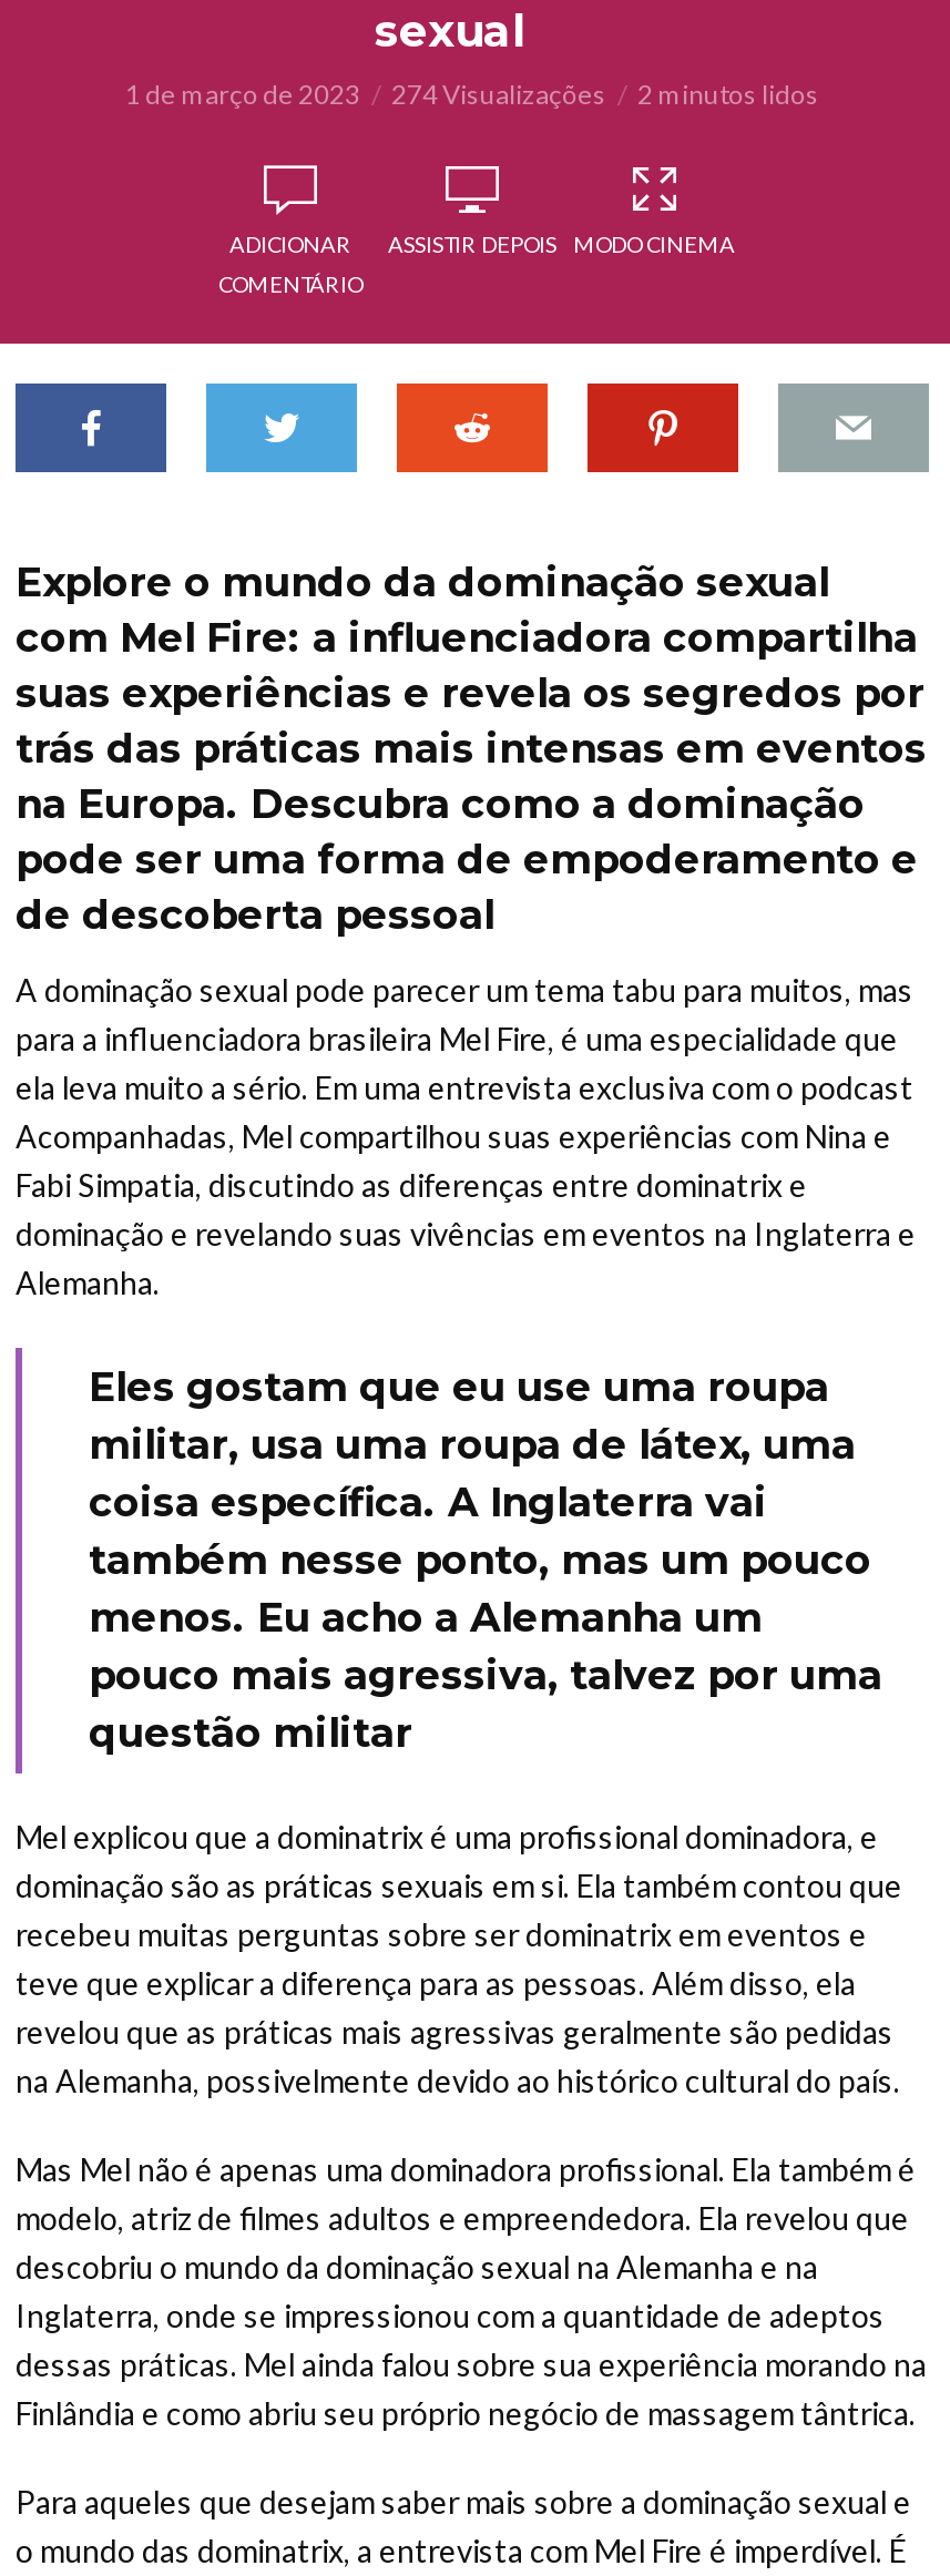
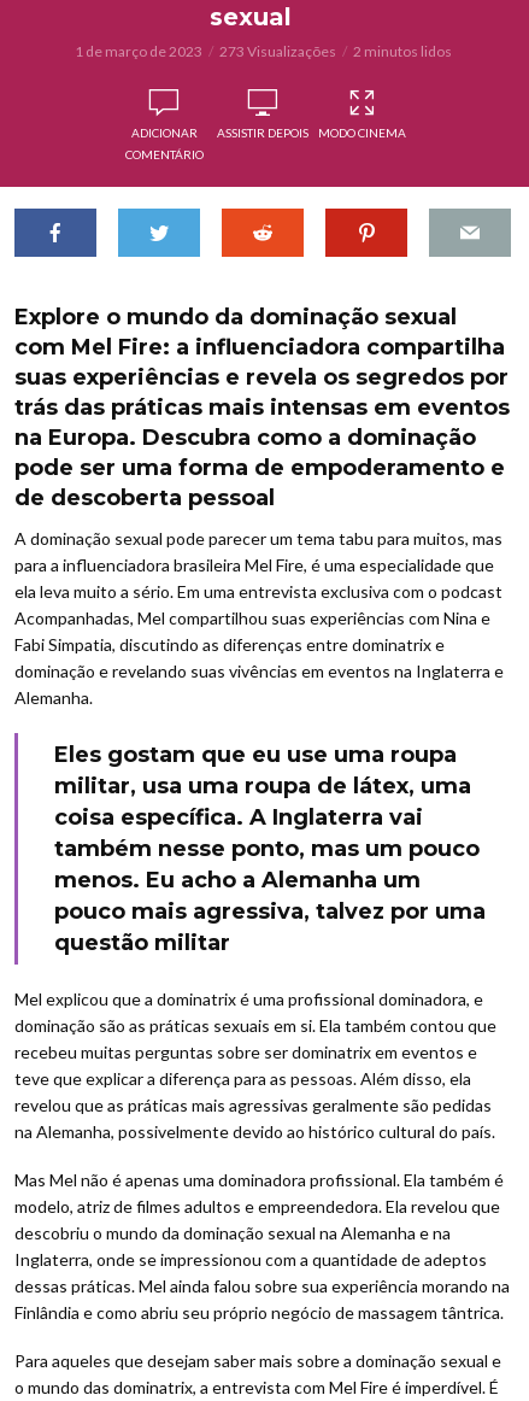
[391,78,606,111] 274 Visualizações -> [219,42,336,60] 273 Visualizações

